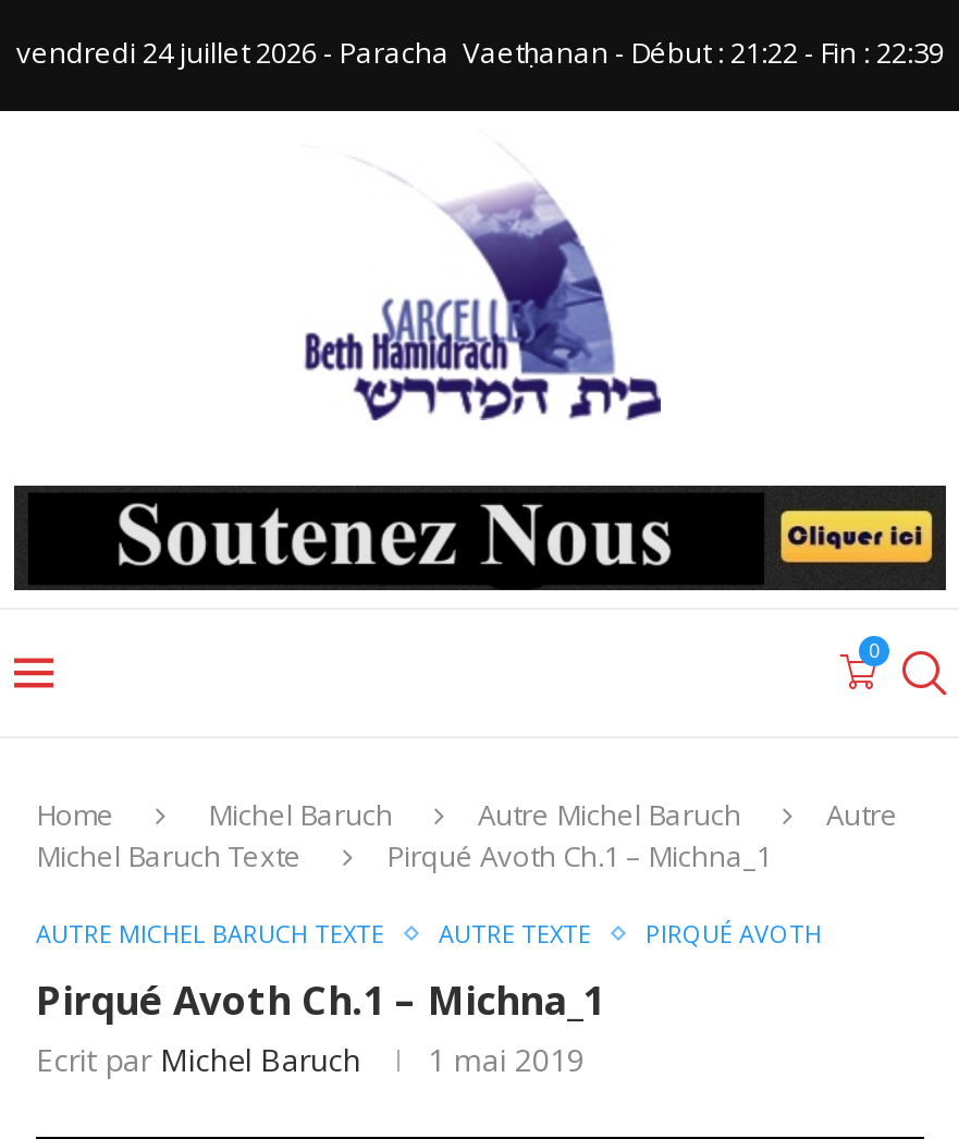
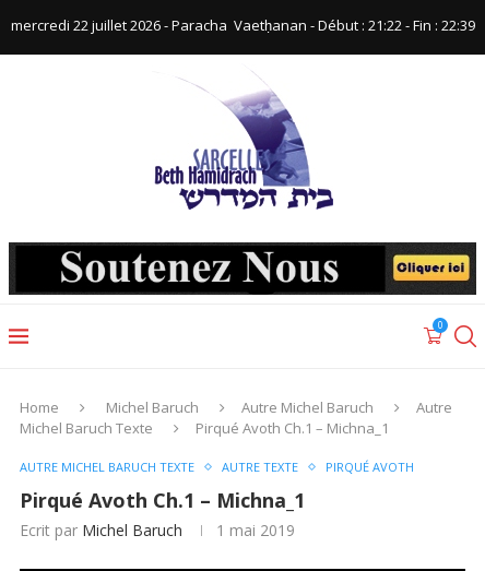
[16,33,944,72] vendredi 24 juillet 2026 - Paracha Vaetḥanan - Début : 21:22 - Fin : 22:39 -> [10,15,475,35] mercredi 22 juillet 2026 - Paracha Vaetḥanan - Début : 21:22 - Fin : 22:39

